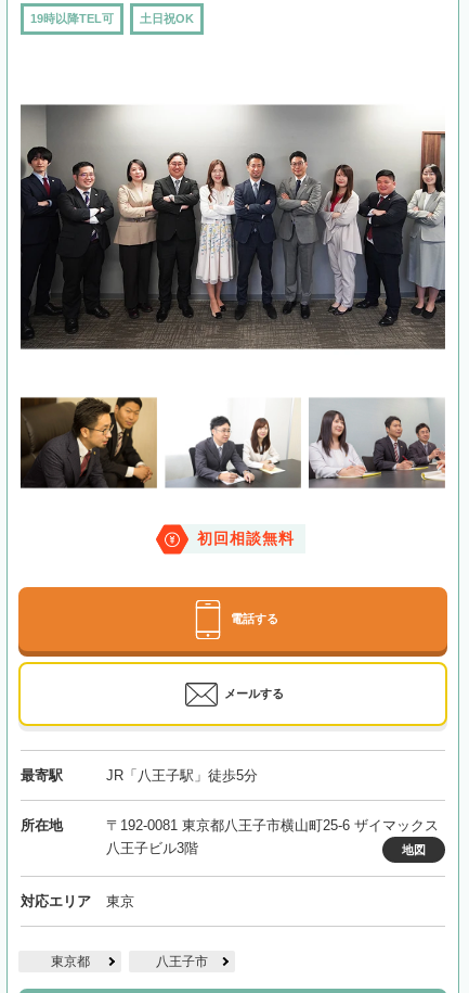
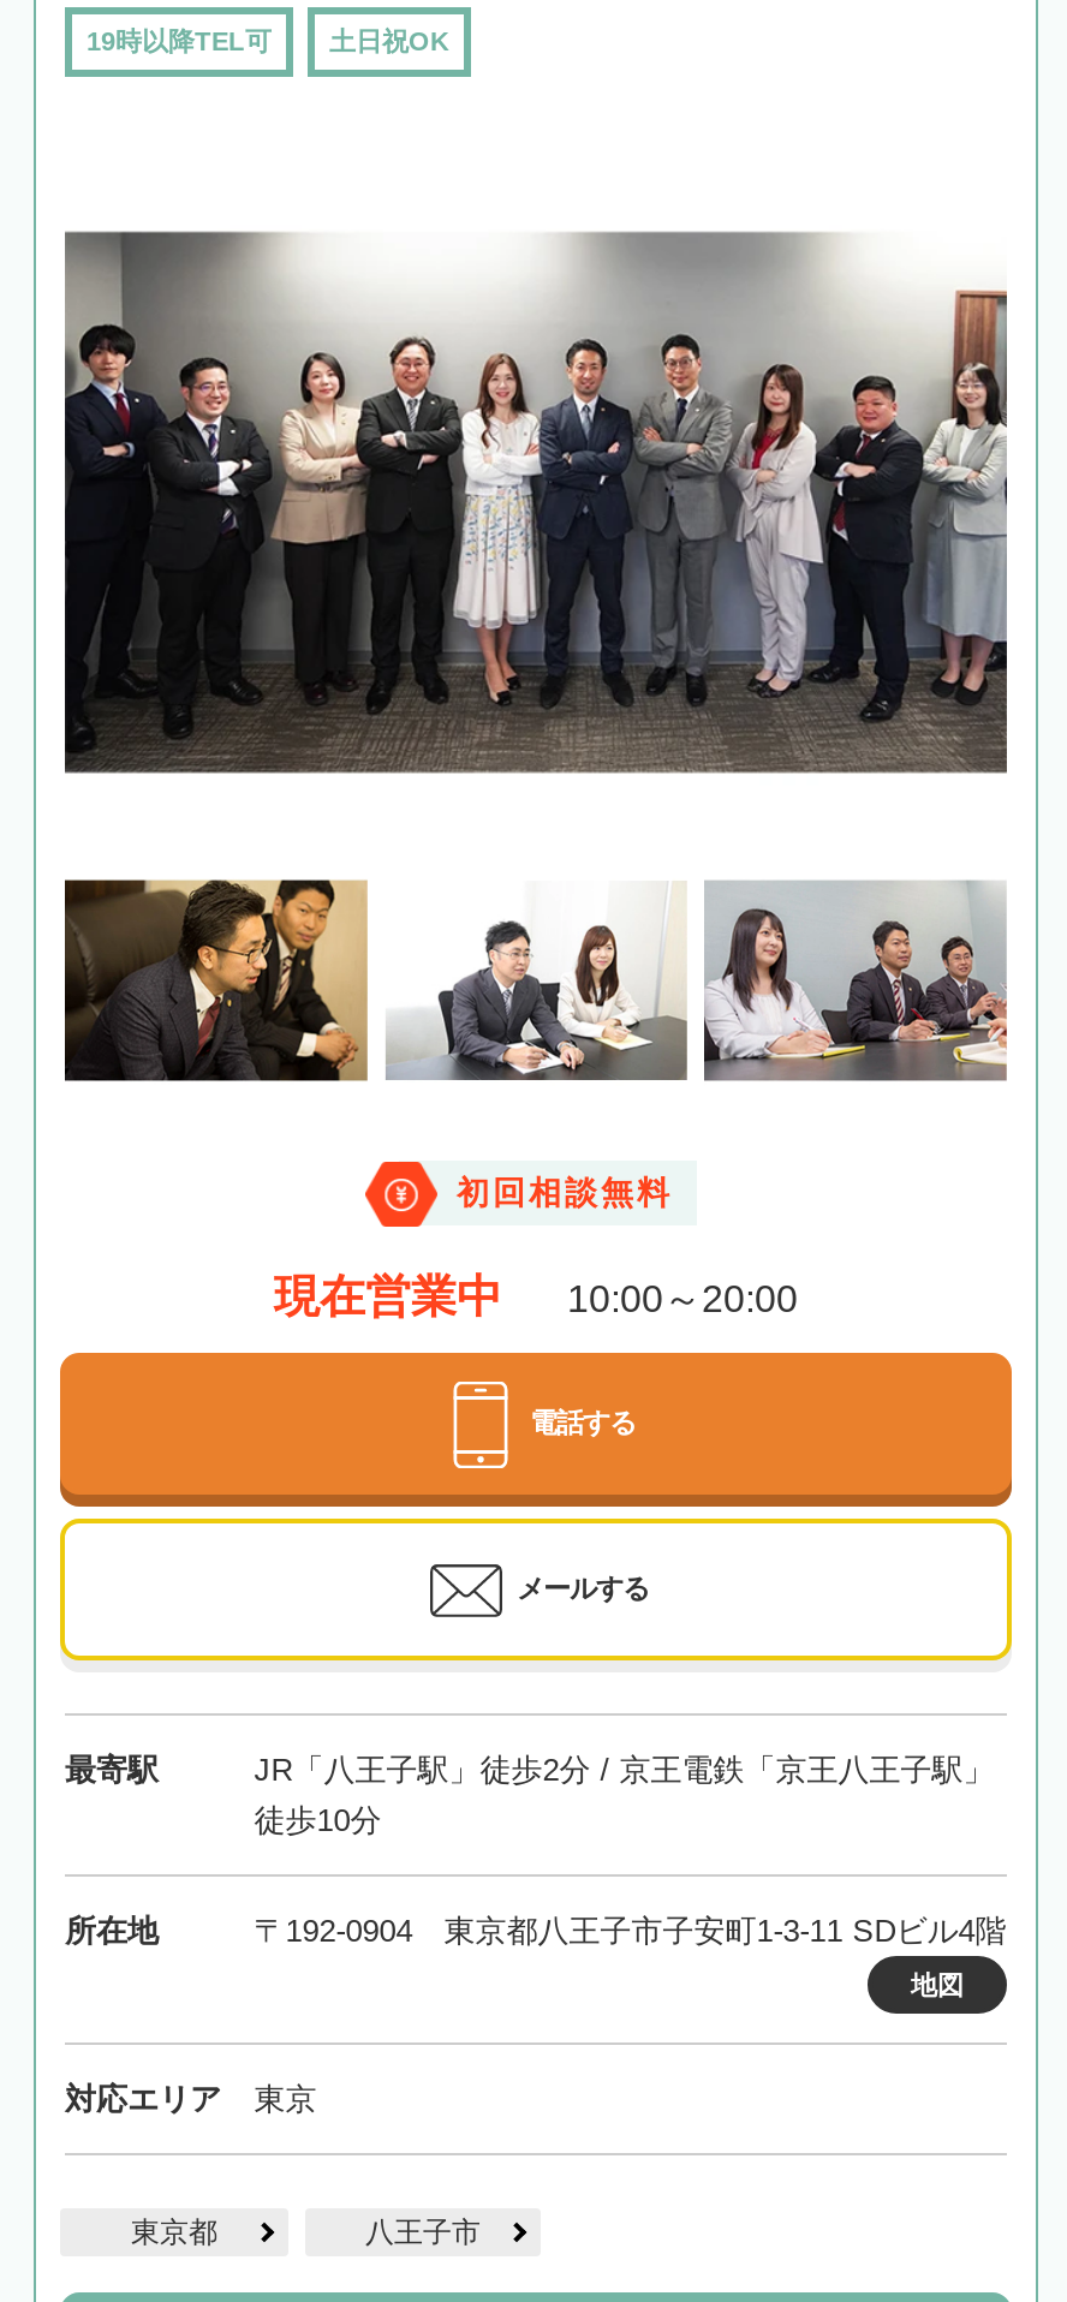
none -> [274,1272,798,1322] 現在営業中 | 10:00～20:00
[106,768,257,784] JR「八王子駅」徒歩5分 -> [254,1752,994,1839] JR「八王子駅」徒歩2分 / 京王電鉄「京王八王子駅」 | 徒歩10分
[106,818,438,857] 〒192-0081 東京都八王子市横山町25-6 ザイマックス | 八王子ビル3階 -> [254,1913,1006,1949] 〒192-0904 東京都八王子市子安町1-3-11 SDビル4階

